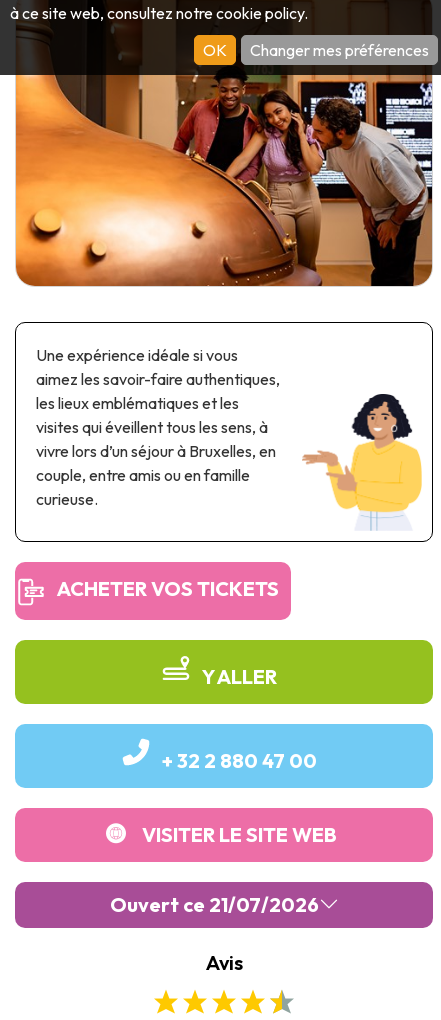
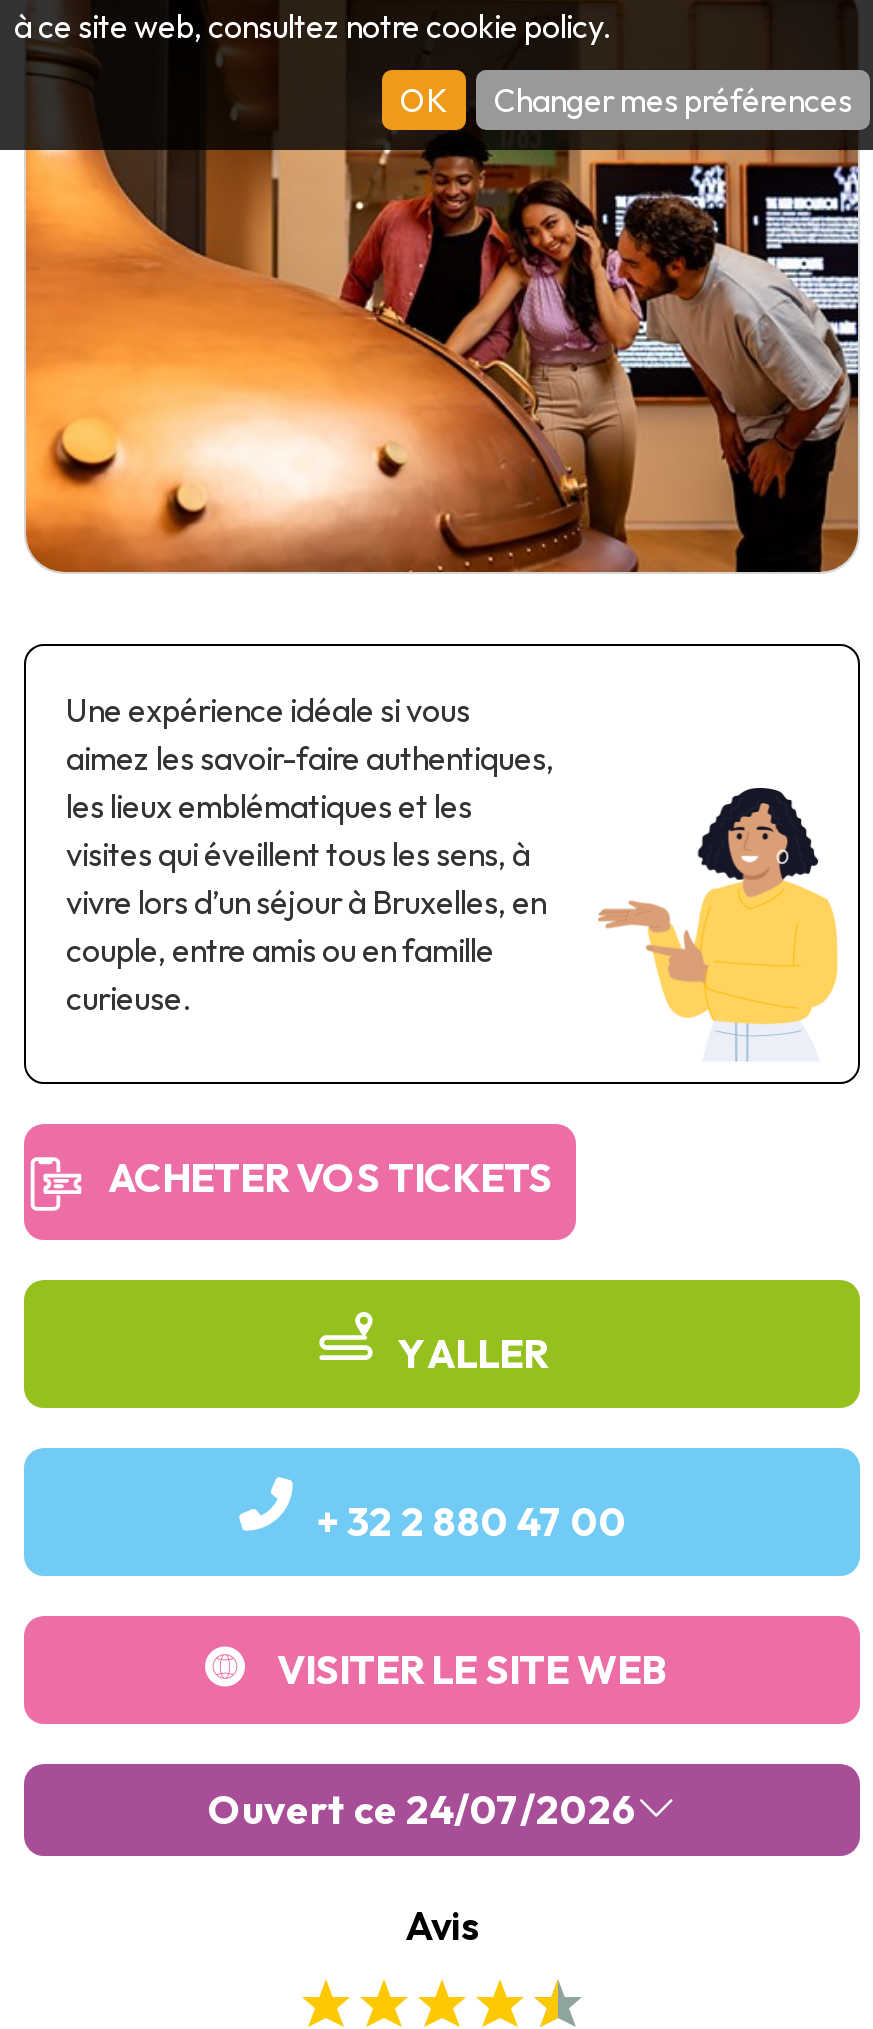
[109,891,318,916] Ouvert ce 21/07/2026 -> [208,1783,636,1833] Ouvert ce 24/07/2026

